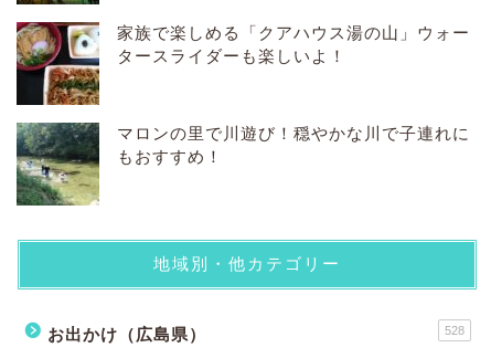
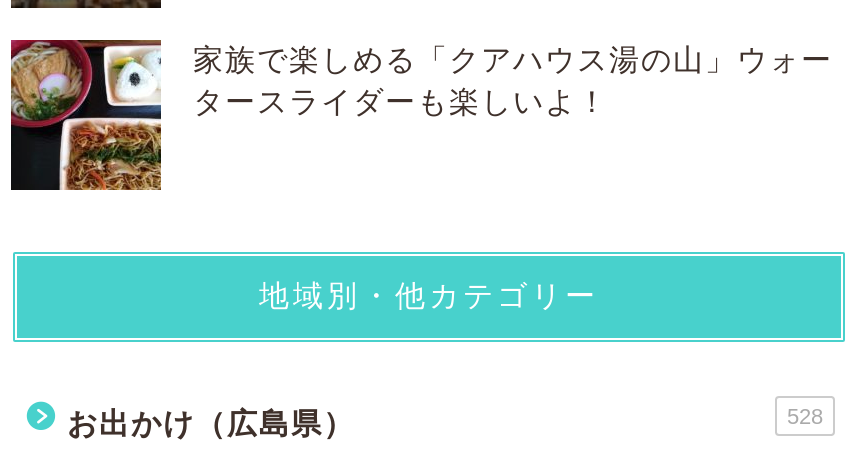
[15,122,470,207] [image] | マロンの里で川遊び！穏やかな川で子連れに | もおすすめ！ -> none

